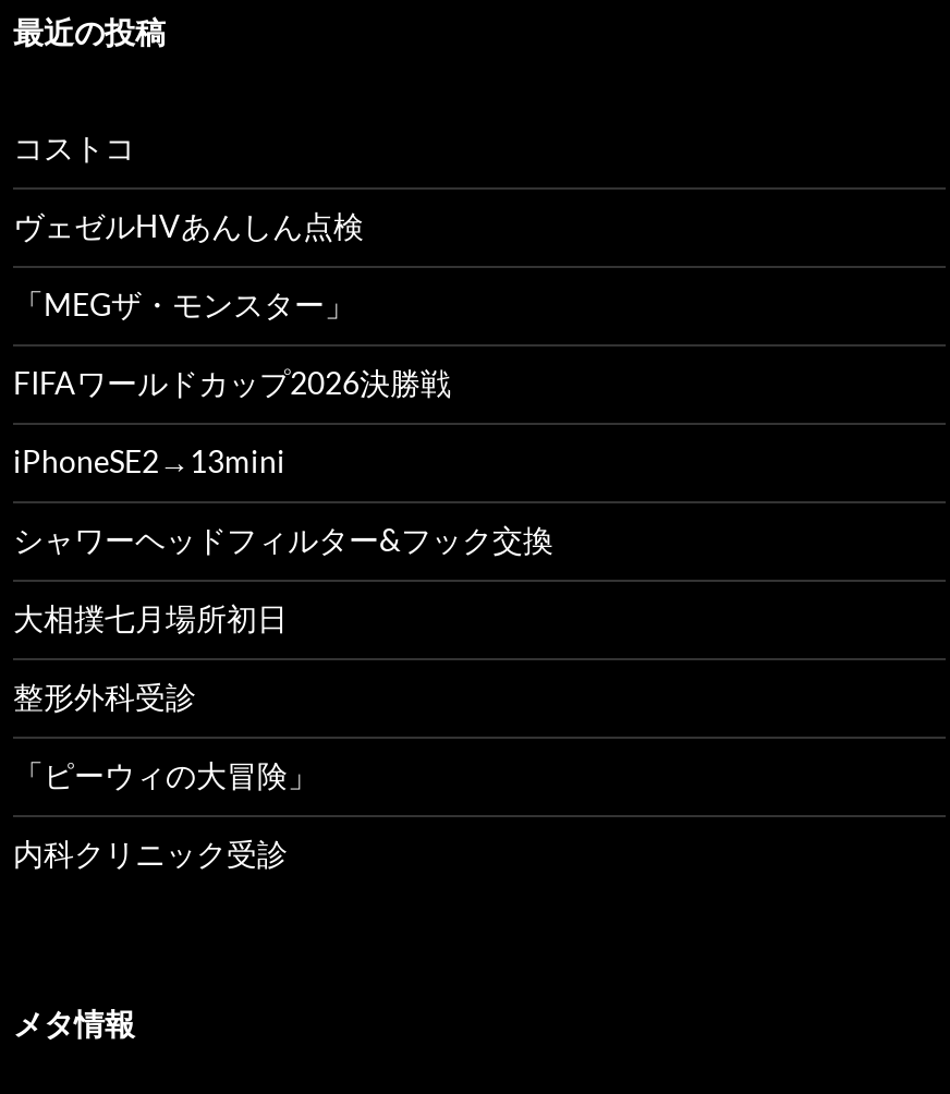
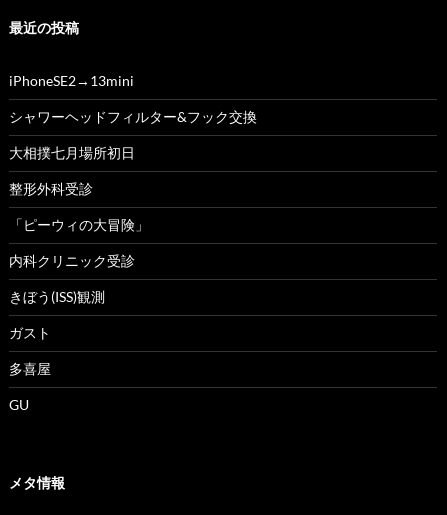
[13,128,451,400] コストコ | ヴェゼルHVあんしん点検 | 「MEGザ・モンスター」 | FIFAワールドカップ2026決勝戦 -> none
moved [13,520,553,871] -> [9,108,257,269]: シャワーヘッドフィルター&フック交換 | 大相撲七月場所初日 | 整形外科受診 | 「ピーウィの大冒険」 | 内科クリニック受診
none -> [9,288,105,413] きぼう(ISS)観測 | ガスト | 多喜屋 | GU

